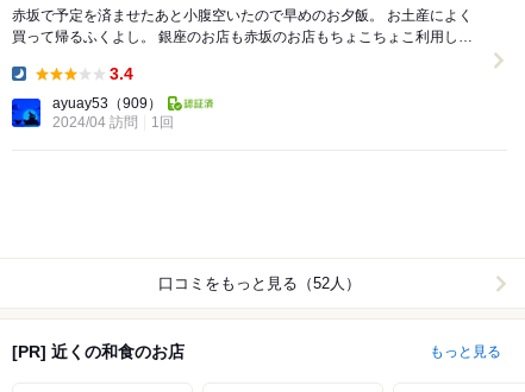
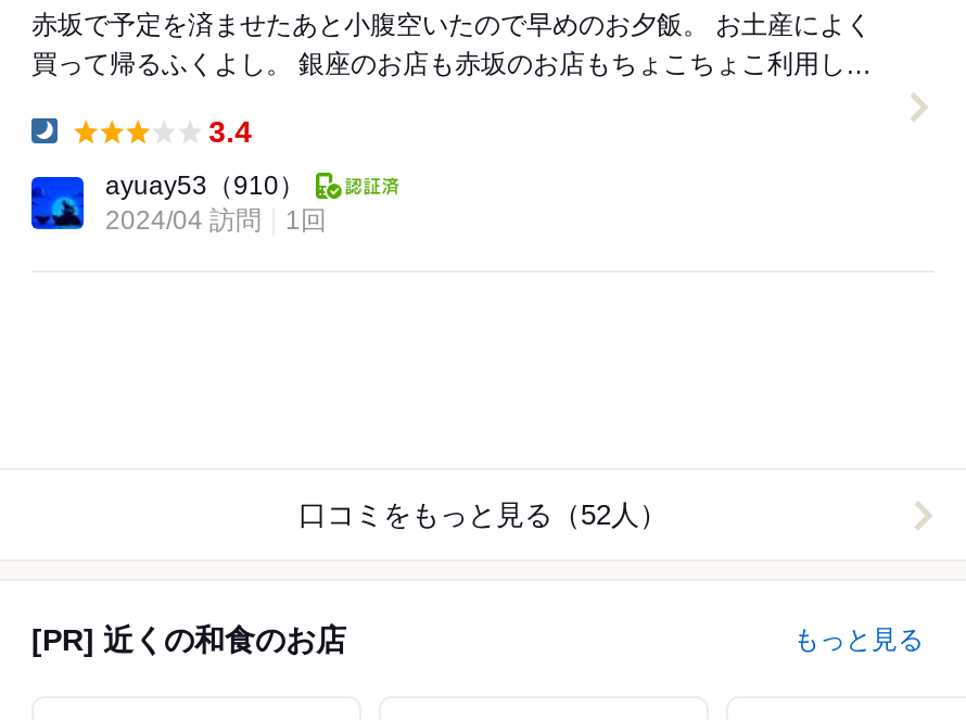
[52,95,162,112] ayuay53（909） -> [105,171,305,202] ayuay53（910）

